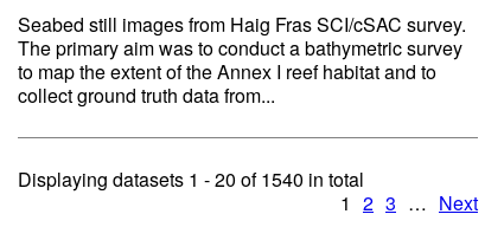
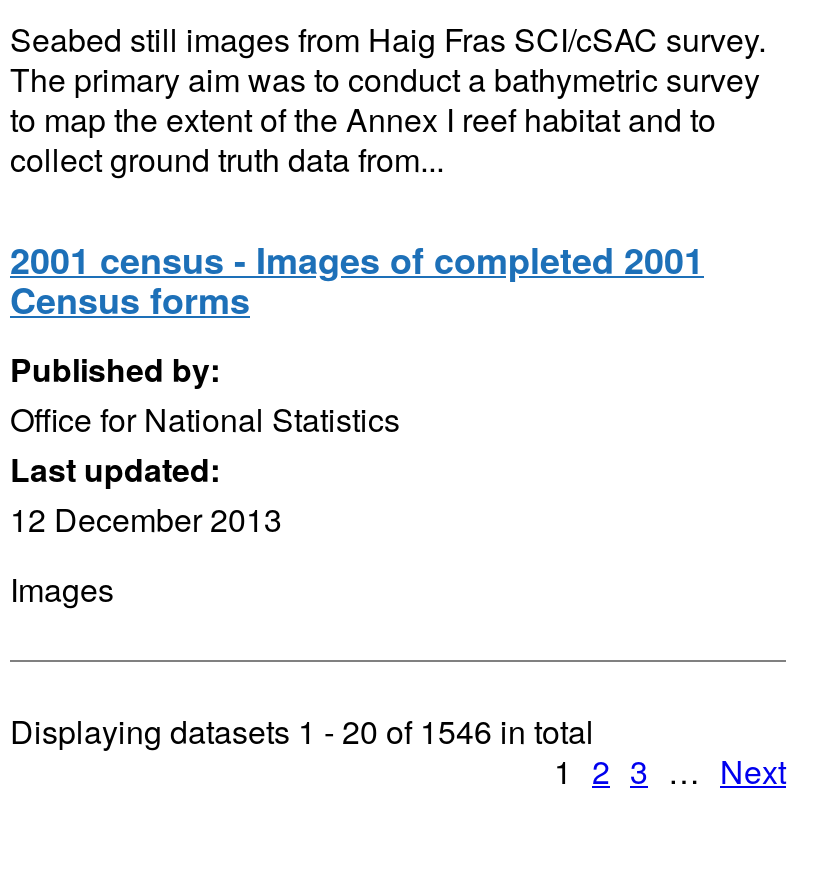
[18,166,364,193] Displaying datasets 1 - 20 of 1540 in total -> [10,234,704,754] 2001 census - Images of completed 2001 | Census forms | Published by: | Office for National Statistics | Last updated: | 12 December 2013 | Images | Displaying datasets 1 - 20 of 1546 in total

